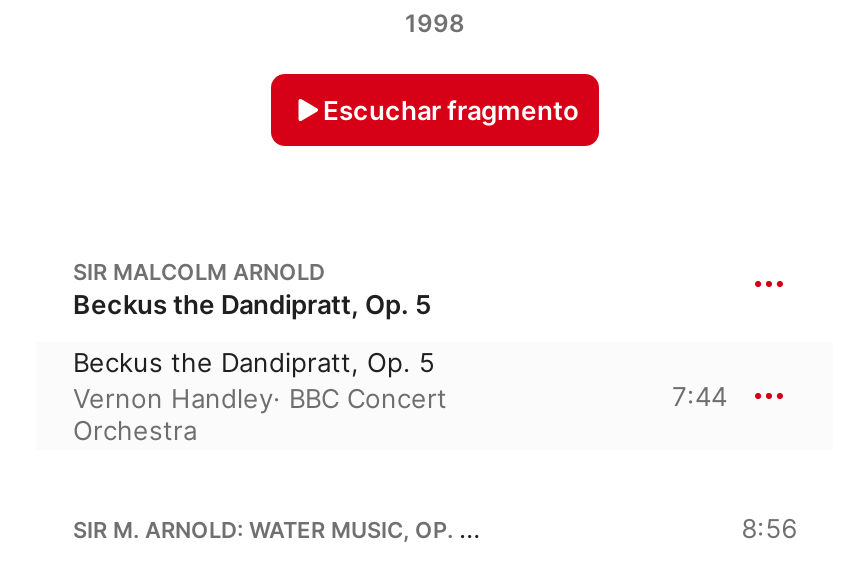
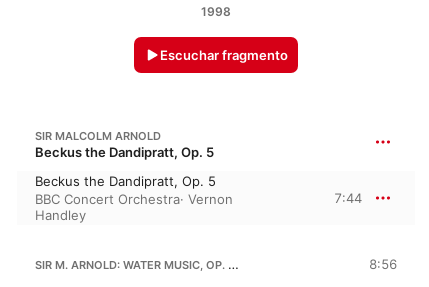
[73,383,447,447] Vernon Handley · BBC Concert | Orchestra -> [35,191,233,223] BBC Concert Orchestra · Vernon | Handley

